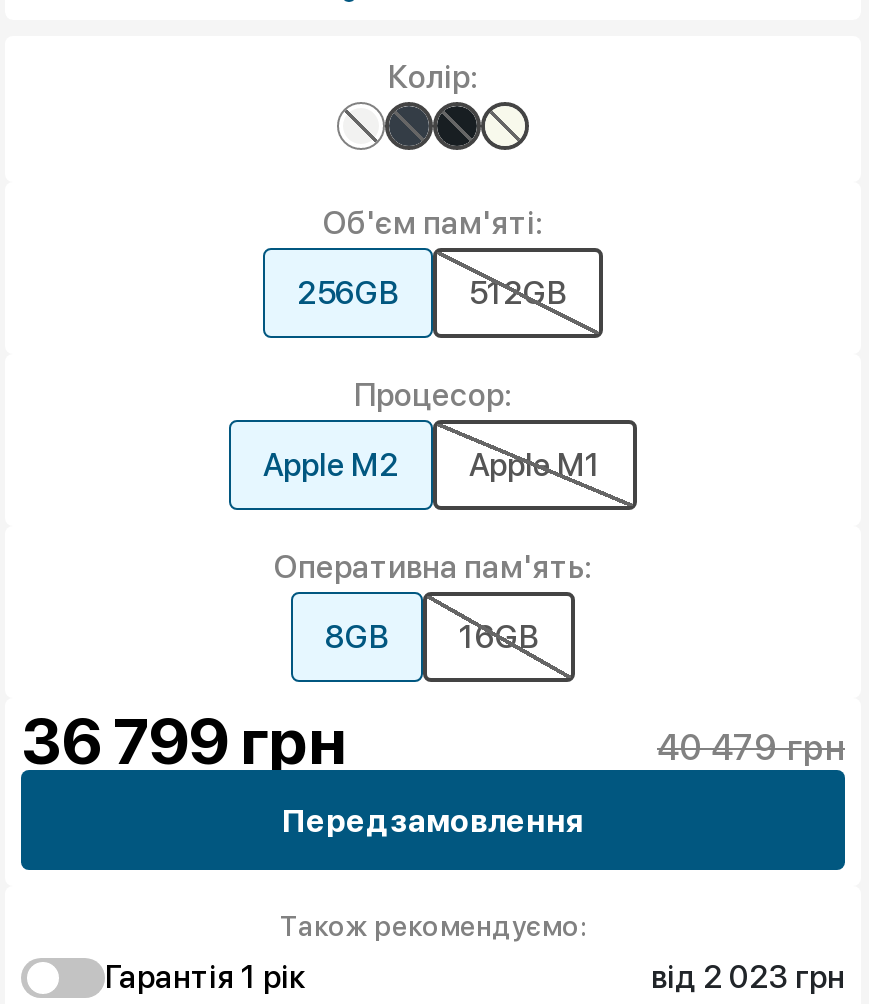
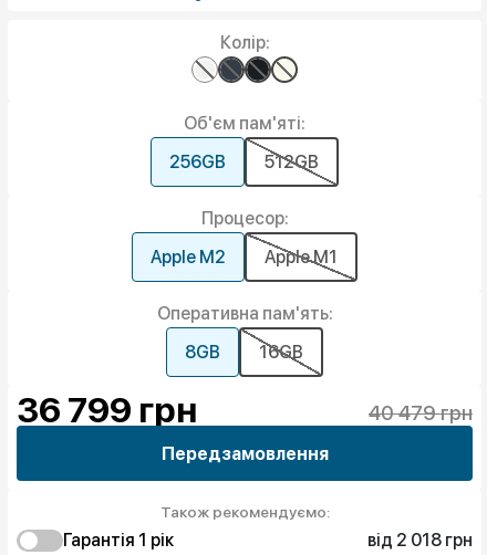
[651,957,845,995] від 2 023 грн -> [367,529,473,550] від 2 018 грн

